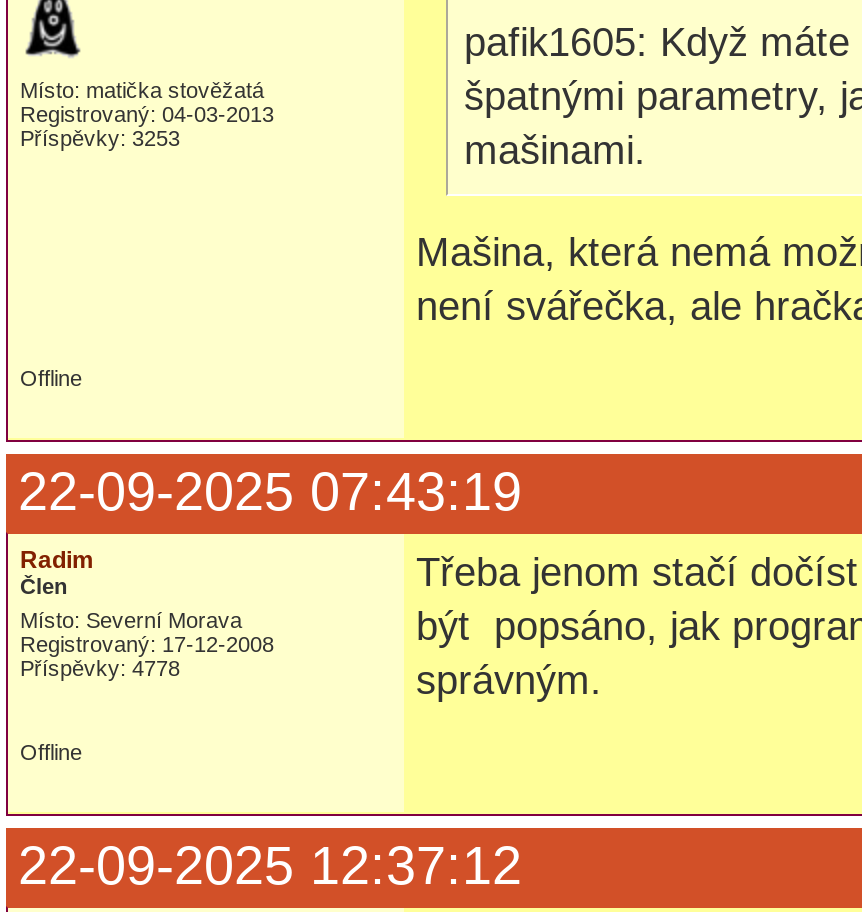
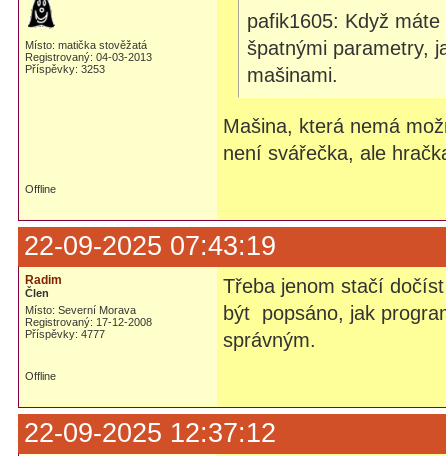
[20,656,180,680] Příspěvky: 4778 -> [25,328,105,340] Příspěvky: 4777

